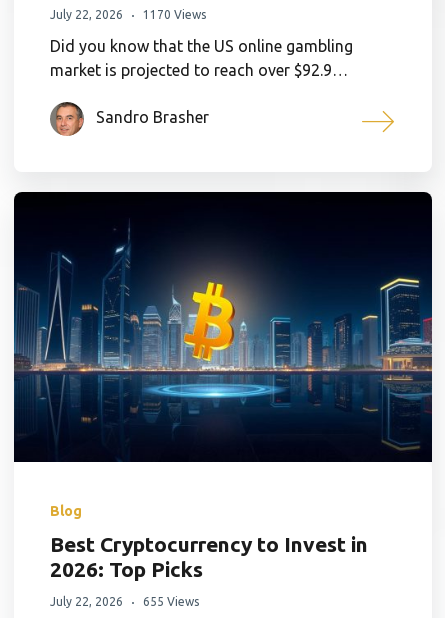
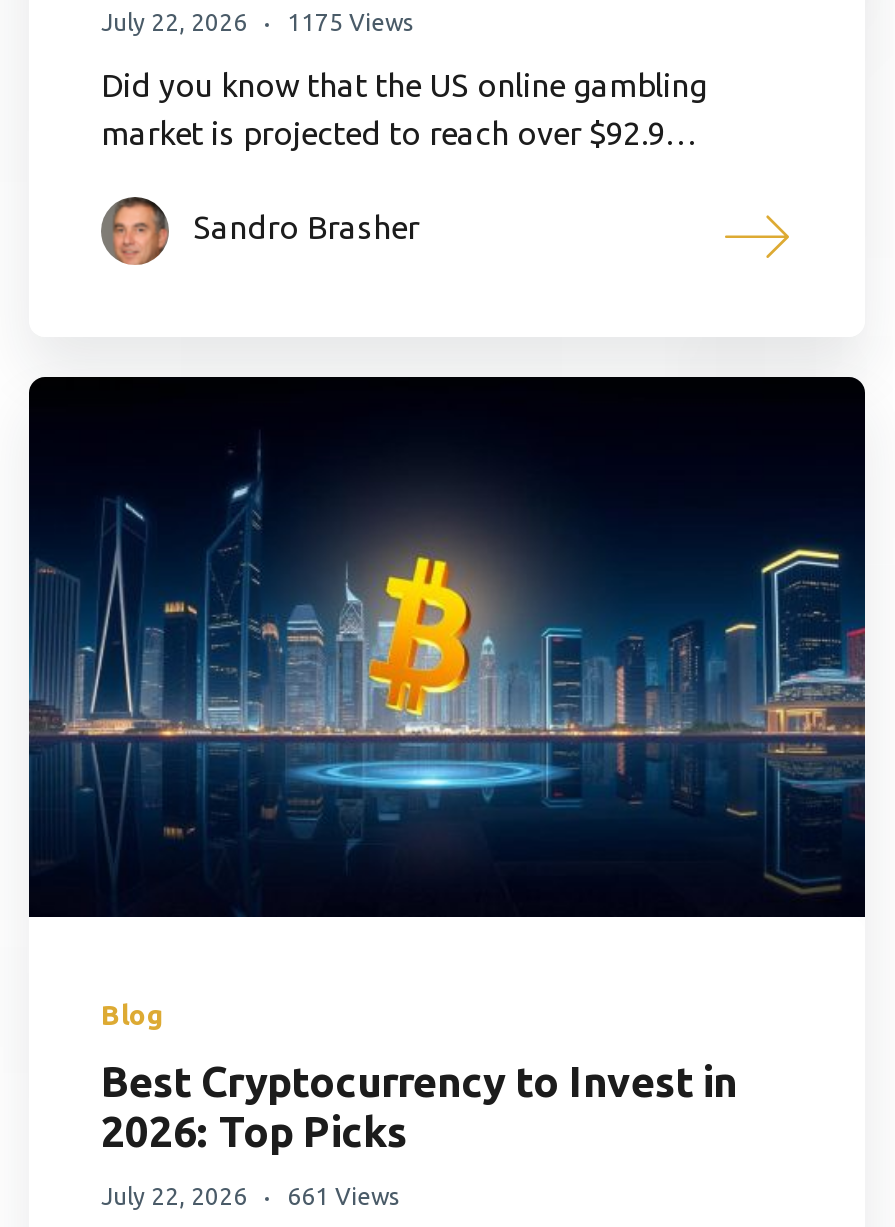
[50,8,206,21] July 22, 2026 1170 Views -> [101,9,413,35] July 22, 2026 1175 Views
[50,595,199,608] July 22, 2026 655 Views -> [101,1183,399,1209] July 22, 2026 661 Views

